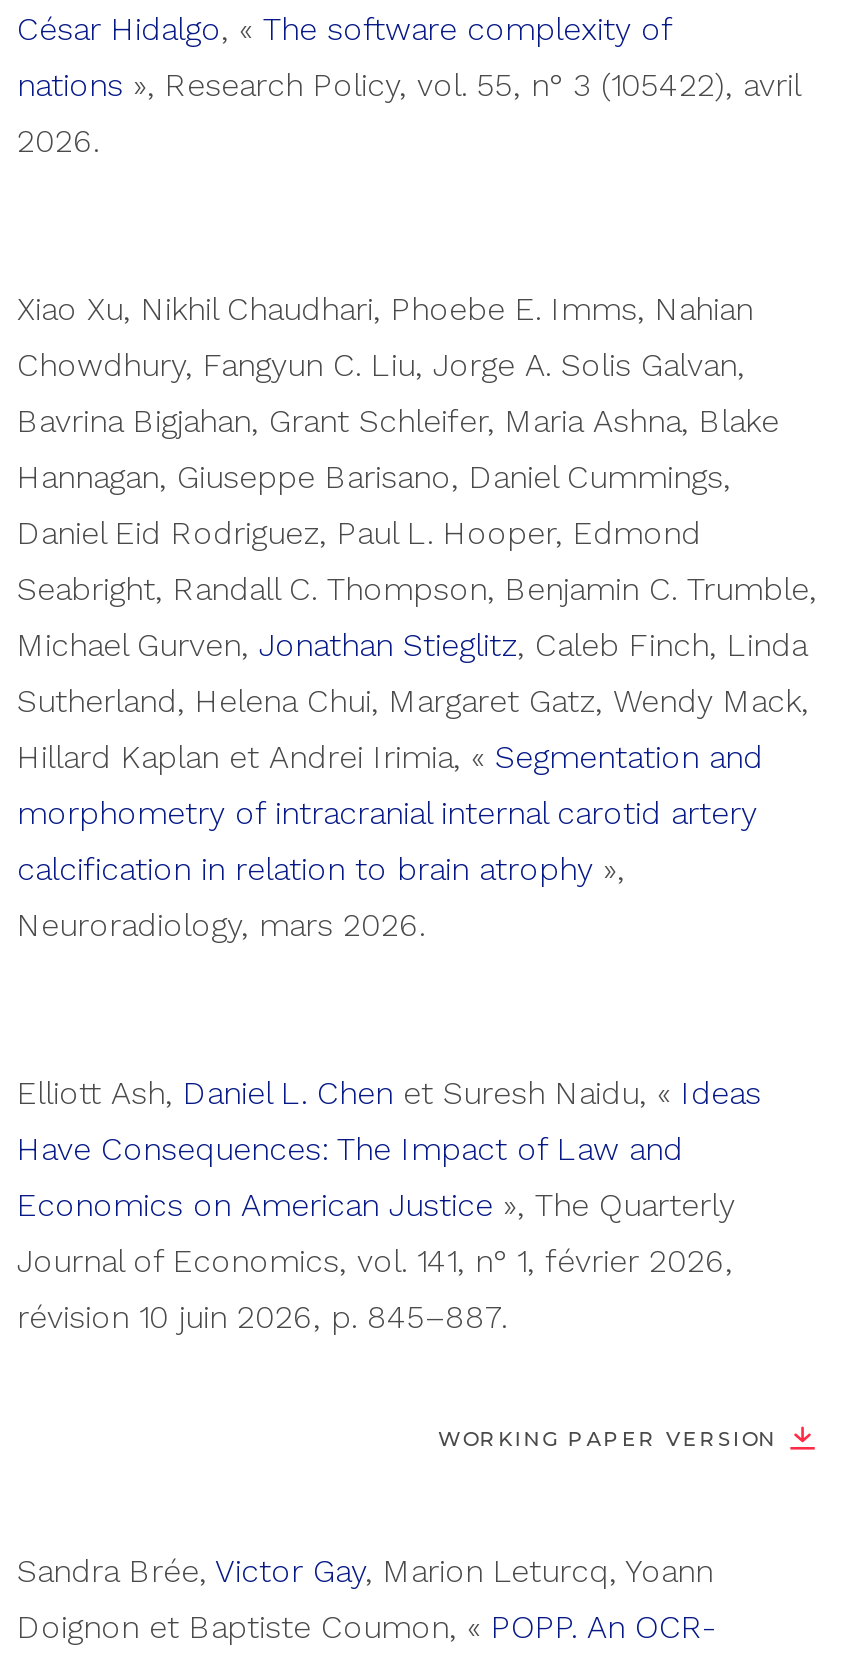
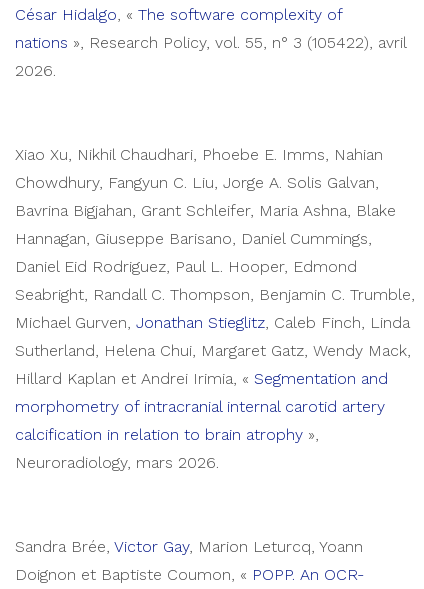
[17,1074,777,1452] Elliott Ash, Daniel L. Chen et Suresh Naidu, «Ideas | Have Consequences: The Impact of Law and | Economics on American Justice», The Quarterly | Journal of Economics, vol. 141, n° 1, février 2026, | révision 10 juin 2026, p. 845–887. | WORKING PAPER VERSION -> none

